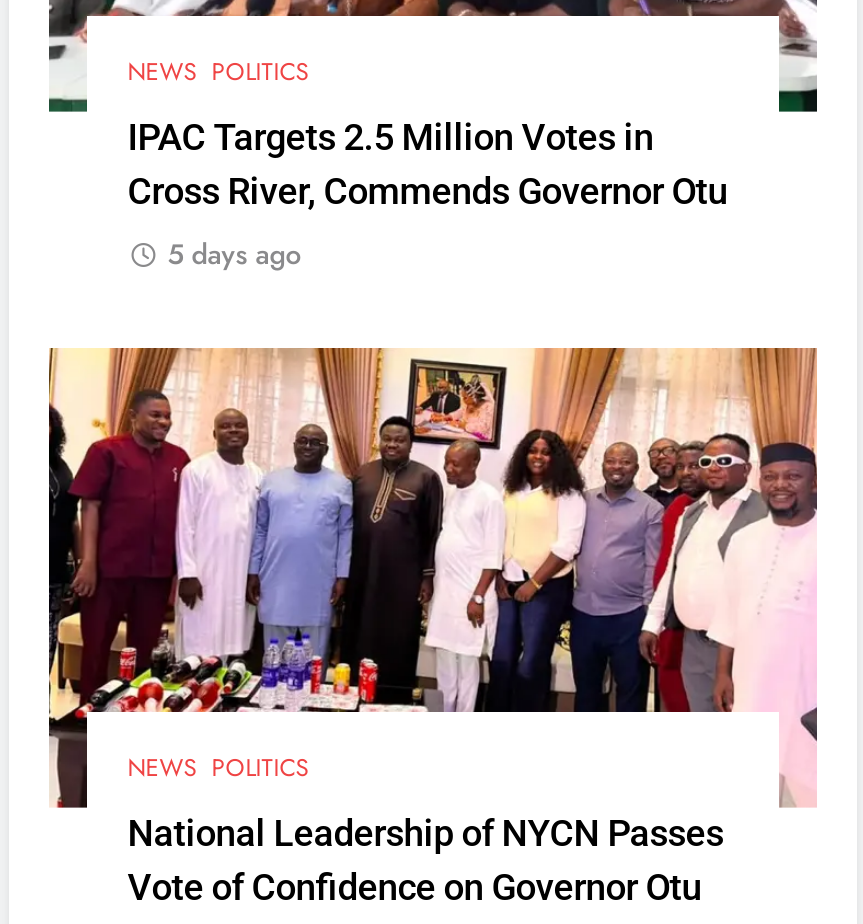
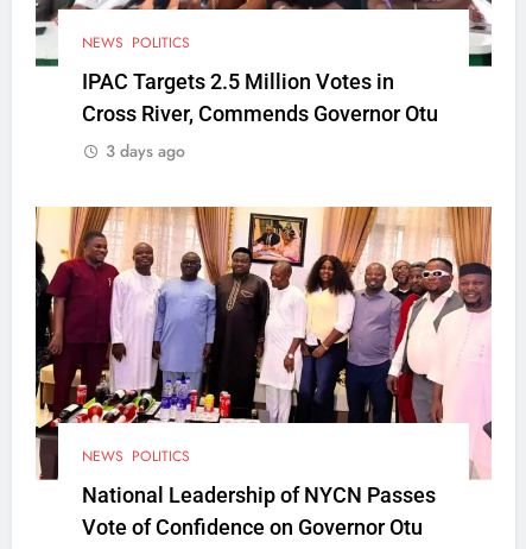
[167,234,301,274] 5 days ago -> [106,139,185,163] 3 days ago

